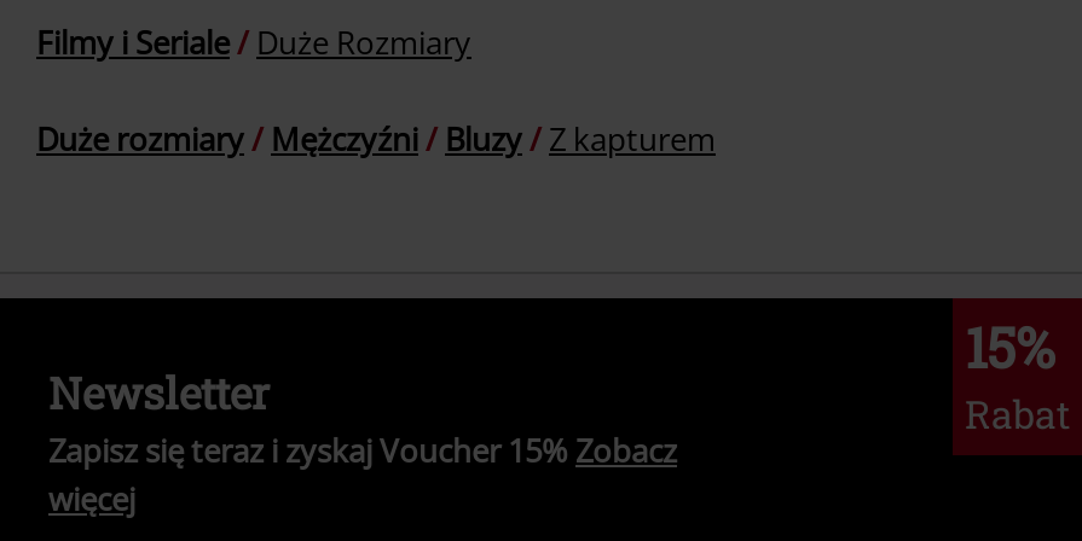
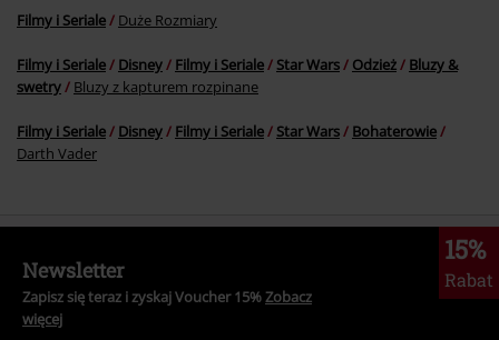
[36,117,716,160] Duże rozmiary | Mężczyźni | Bluzy | Z kapturem -> [17,54,458,163] Filmy i Seriale | Disney | Filmy i Seriale | Star Wars | Odzież | Bluzy & | swetry | Bluzy z kapturem rozpinane | Filmy i Seriale | Disney | Filmy i Seriale | Star Wars | Bohaterowie | Darth Vader

